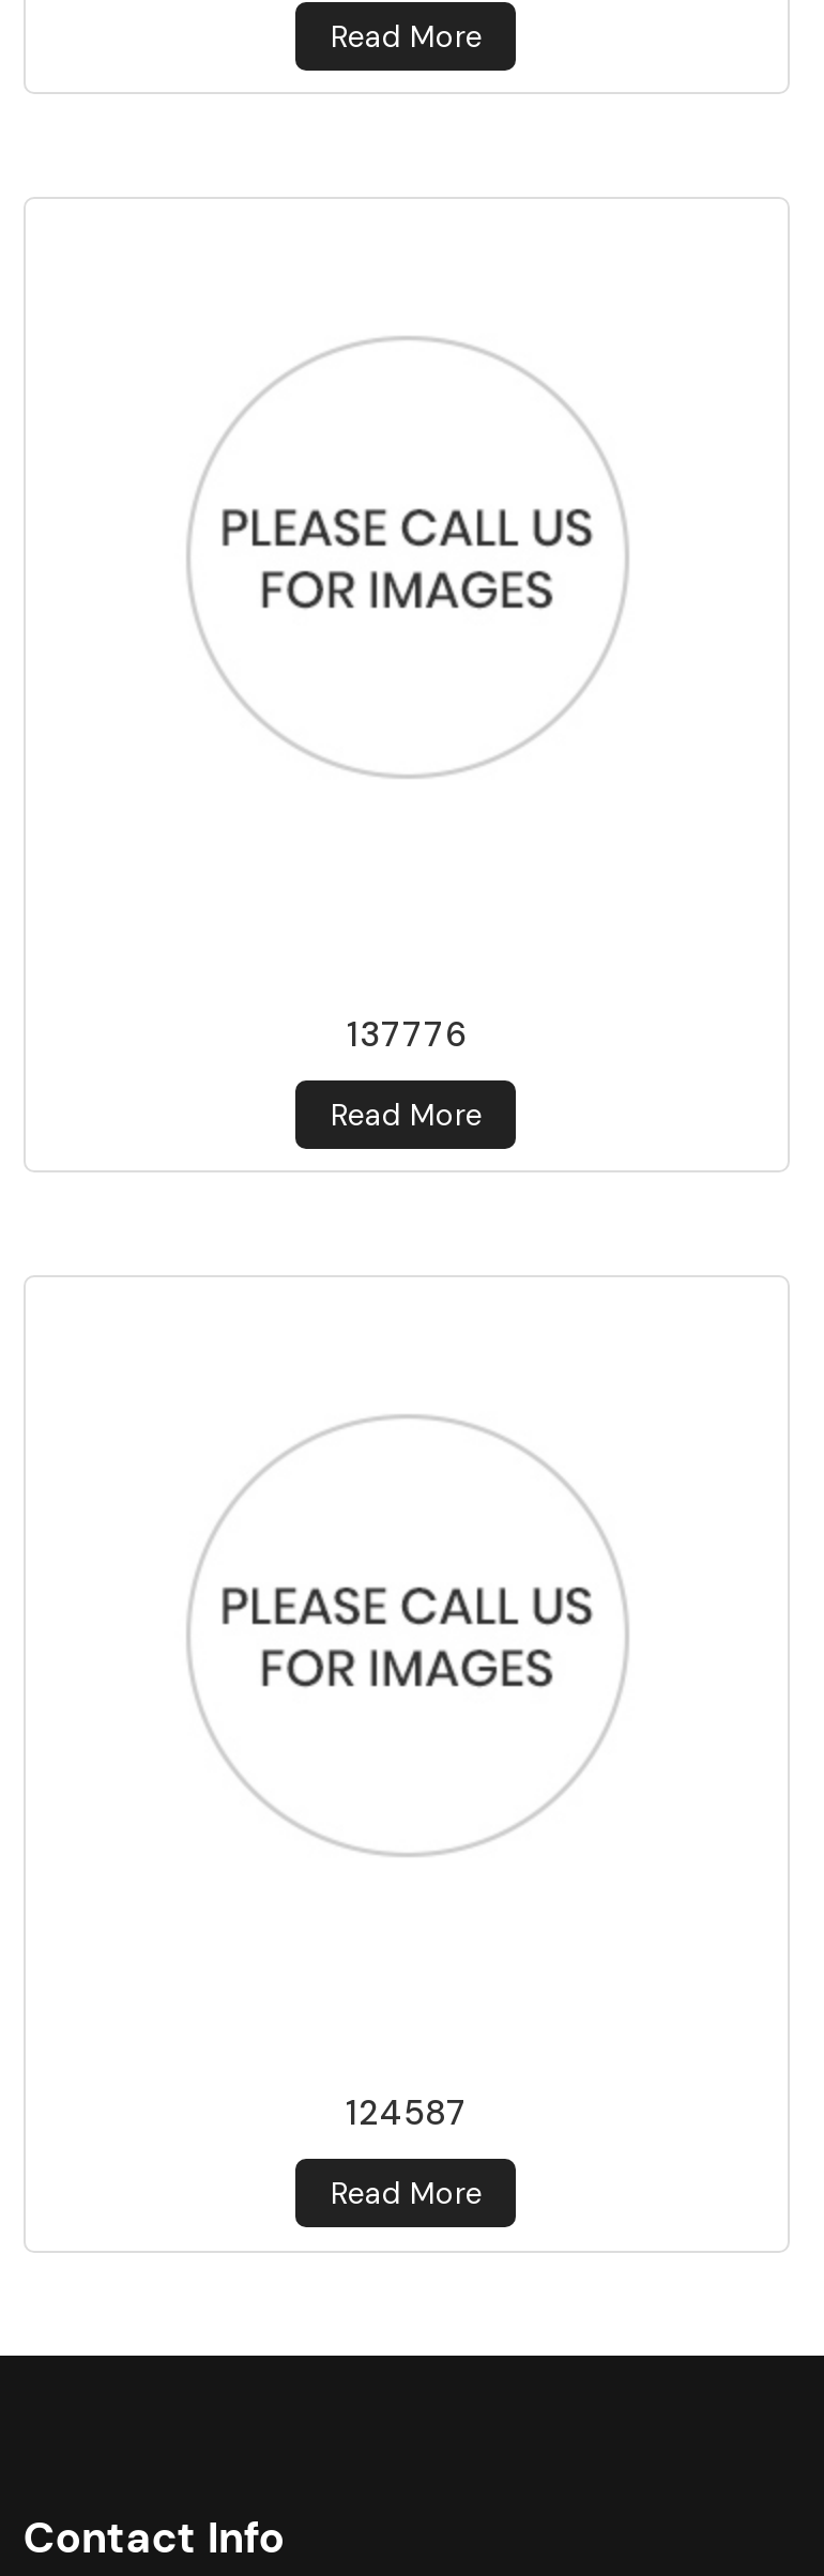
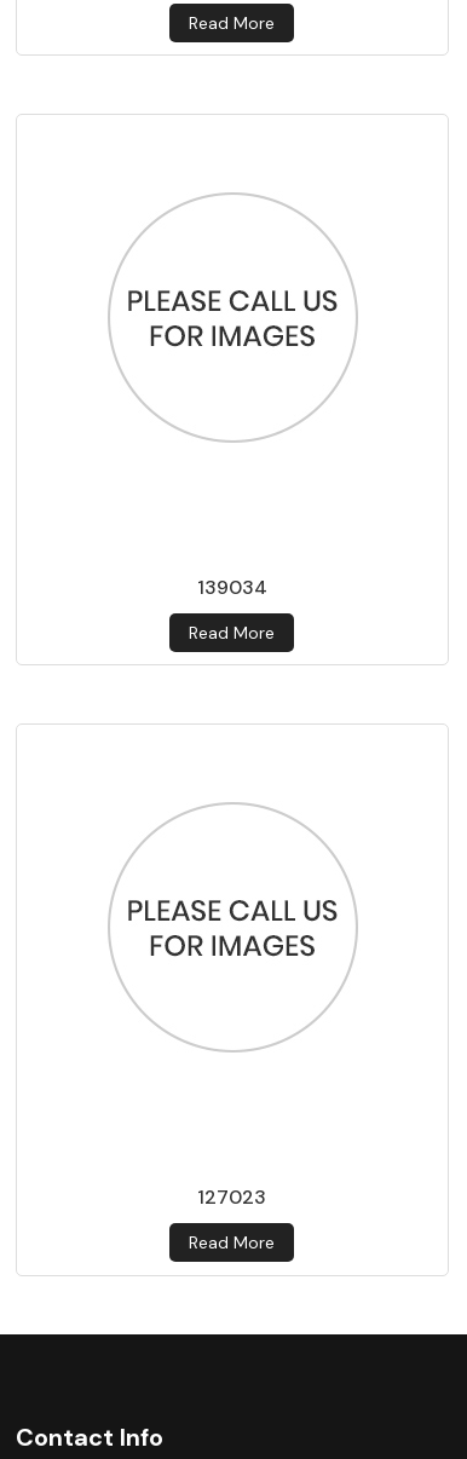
[347,1012,467,1057] 137776 -> [197,575,267,600] 139034
[346,2091,468,2136] 124587 -> [198,1185,267,1210] 127023

